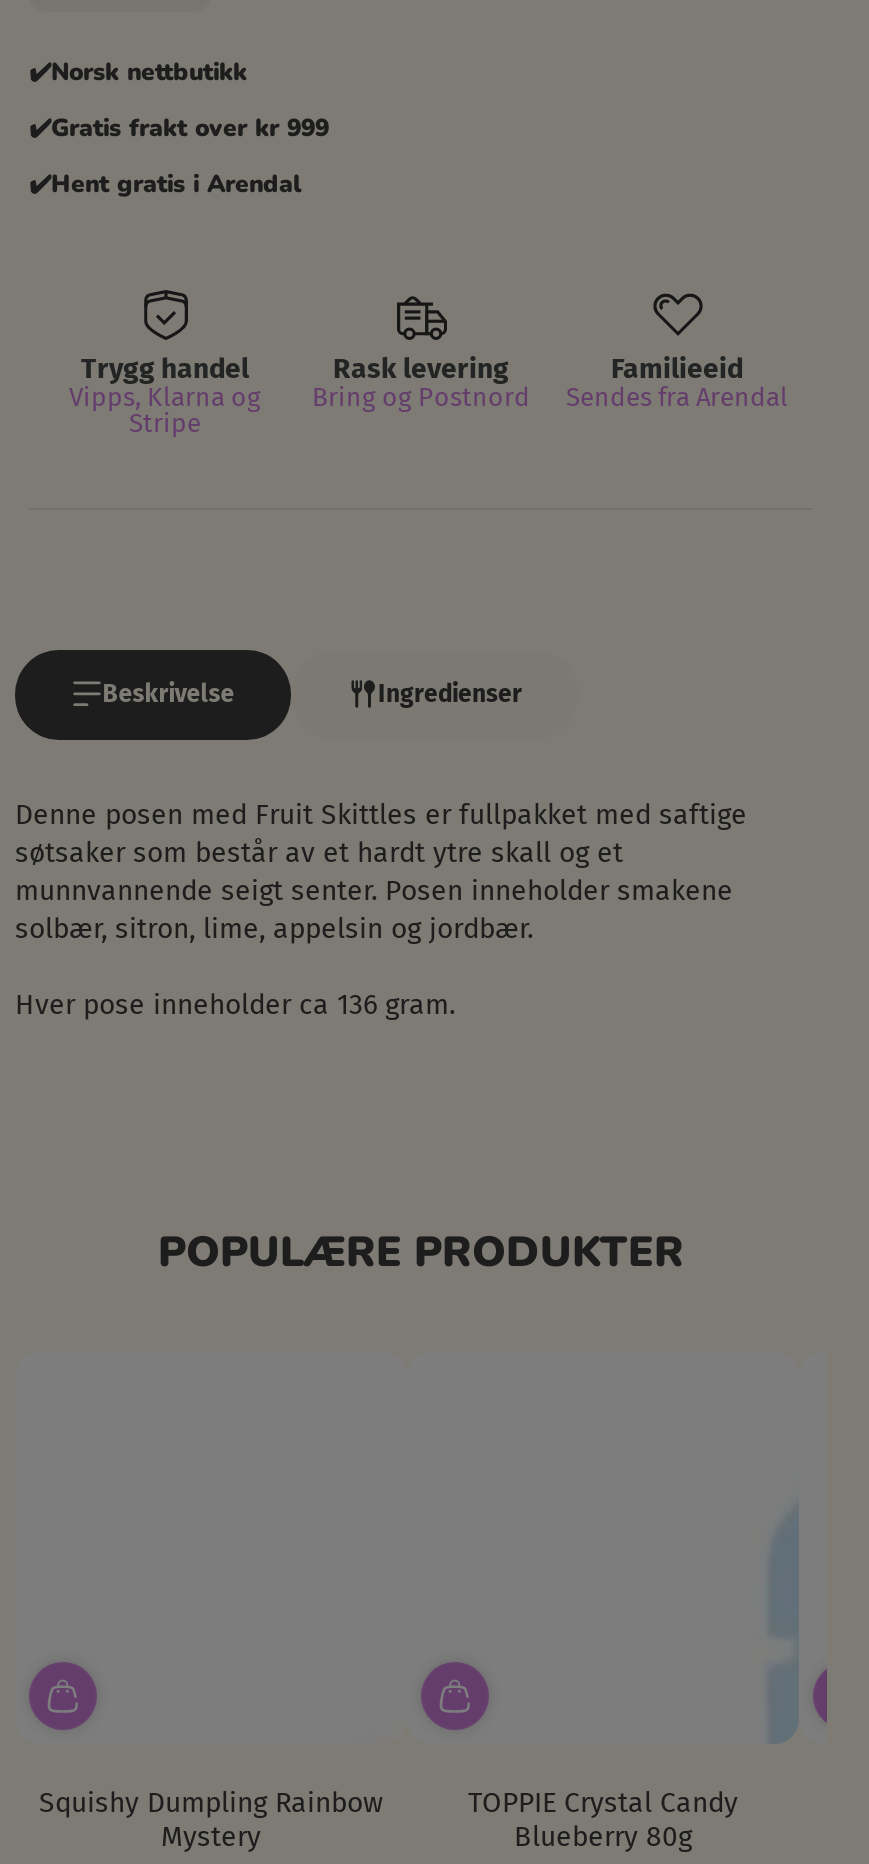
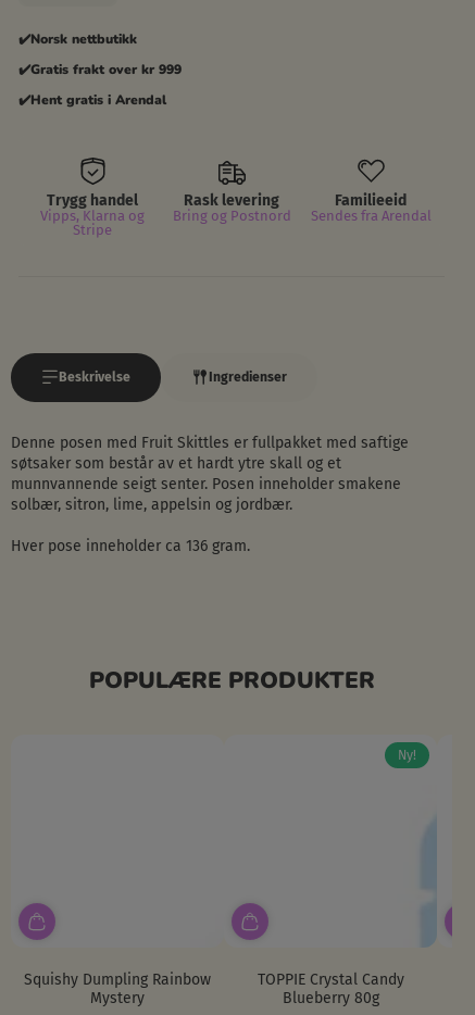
none -> [398,747,416,763] Ny!

